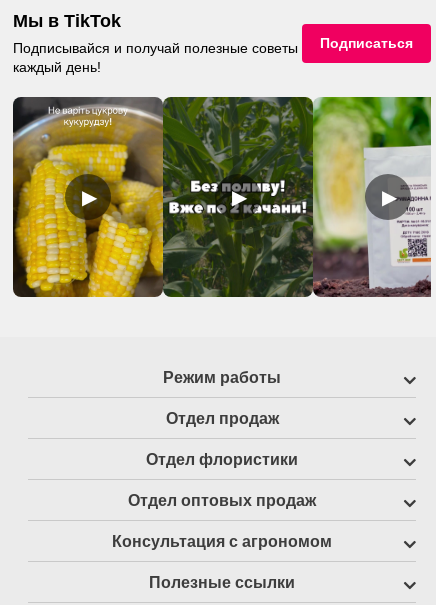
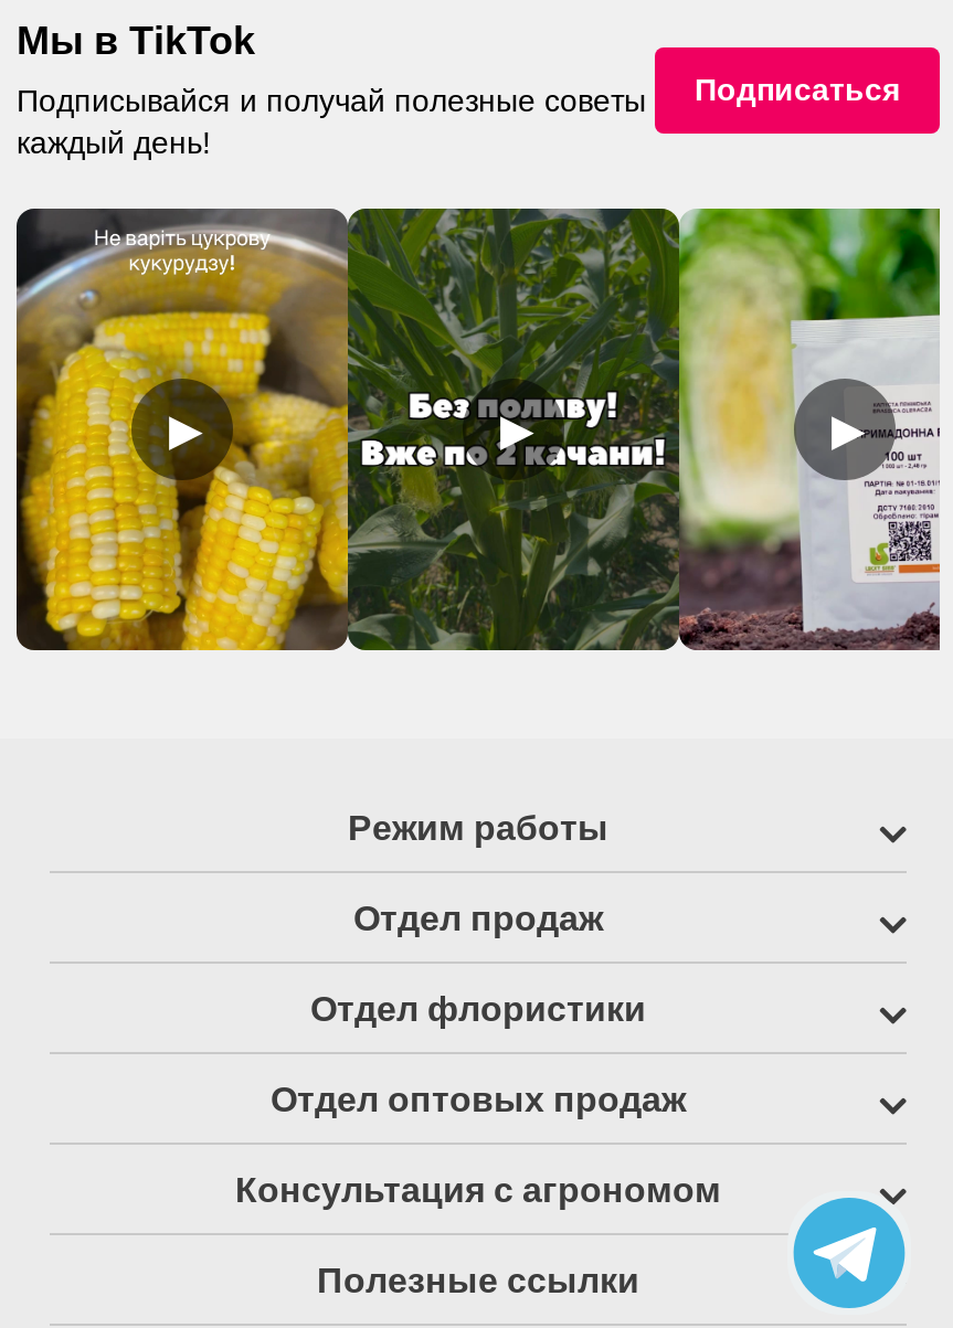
none -> [792,1196,907,1310] [image]

